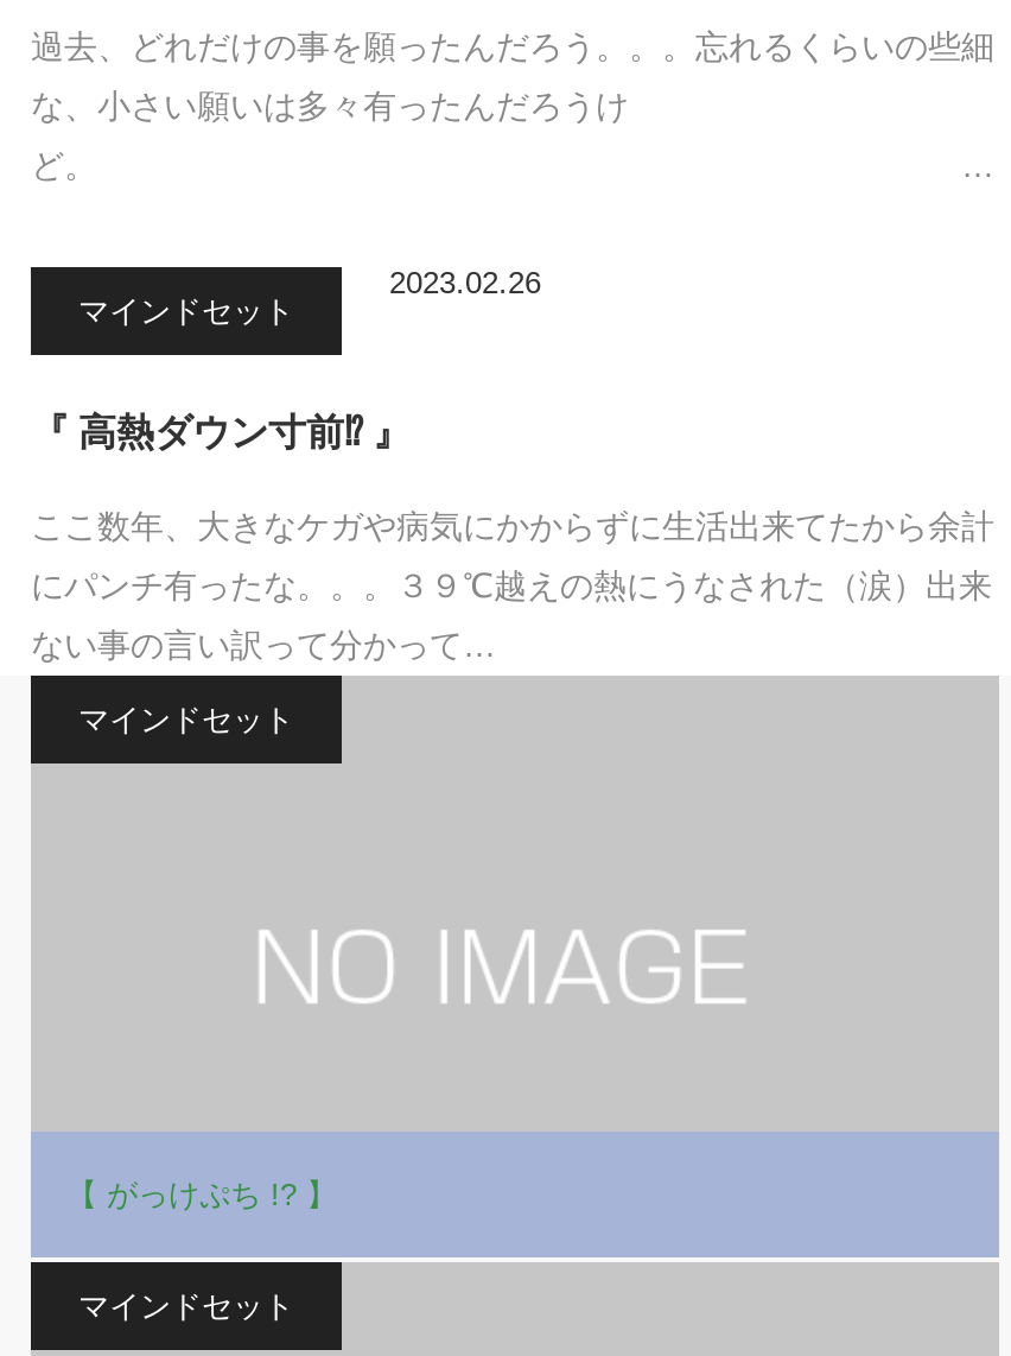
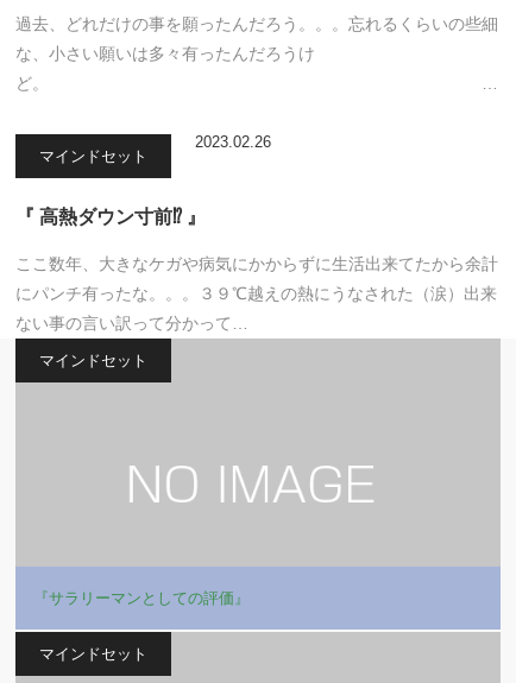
[66,1176,337,1212] 【 がっけぷち !? 】 -> [33,589,250,607] 『サラリーマンとしての評価』

